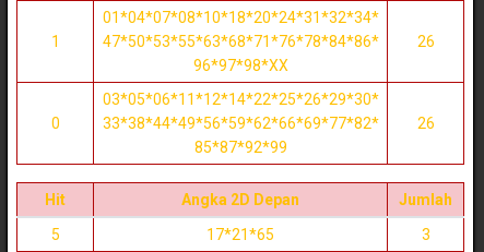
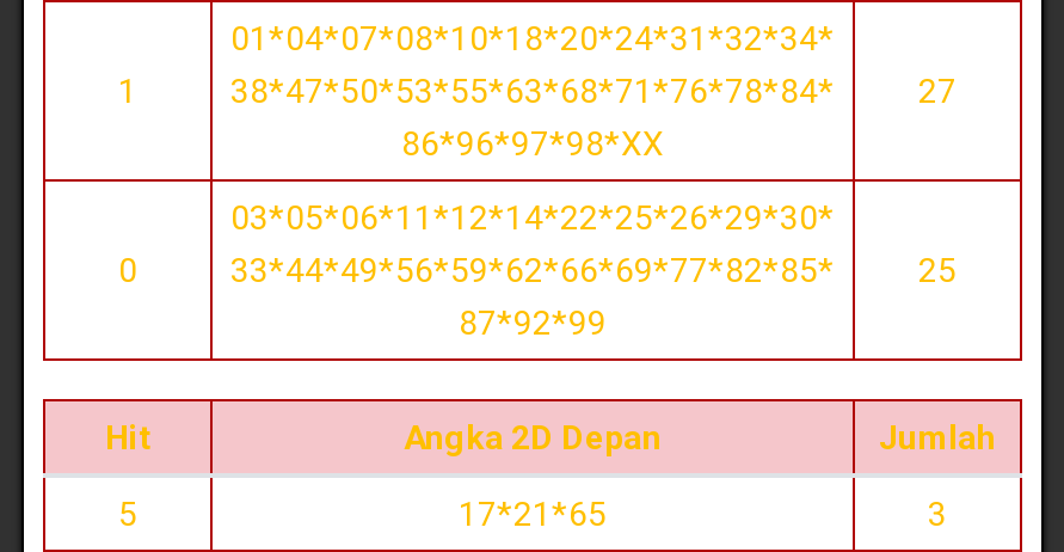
[102,32,379,74] 47*50*53*55*63*68*71*76*78*84*86* | 96*97*98*XX -> [230,71,835,162] 38*47*50*53*55*63*68*71*76*78*84* | 86*96*97*98*XX
[417,32,434,50] 26 -> [918,71,957,109] 27
[102,114,379,132] 33*38*44*49*56*59*62*66*69*77*82* -> [230,250,835,288] 33*44*49*56*59*62*66*69*77*82*85*
[417,114,434,132] 26 -> [918,250,957,288] 25
[194,138,287,156] 85*87*92*99 -> [459,303,607,341] 87*92*99

